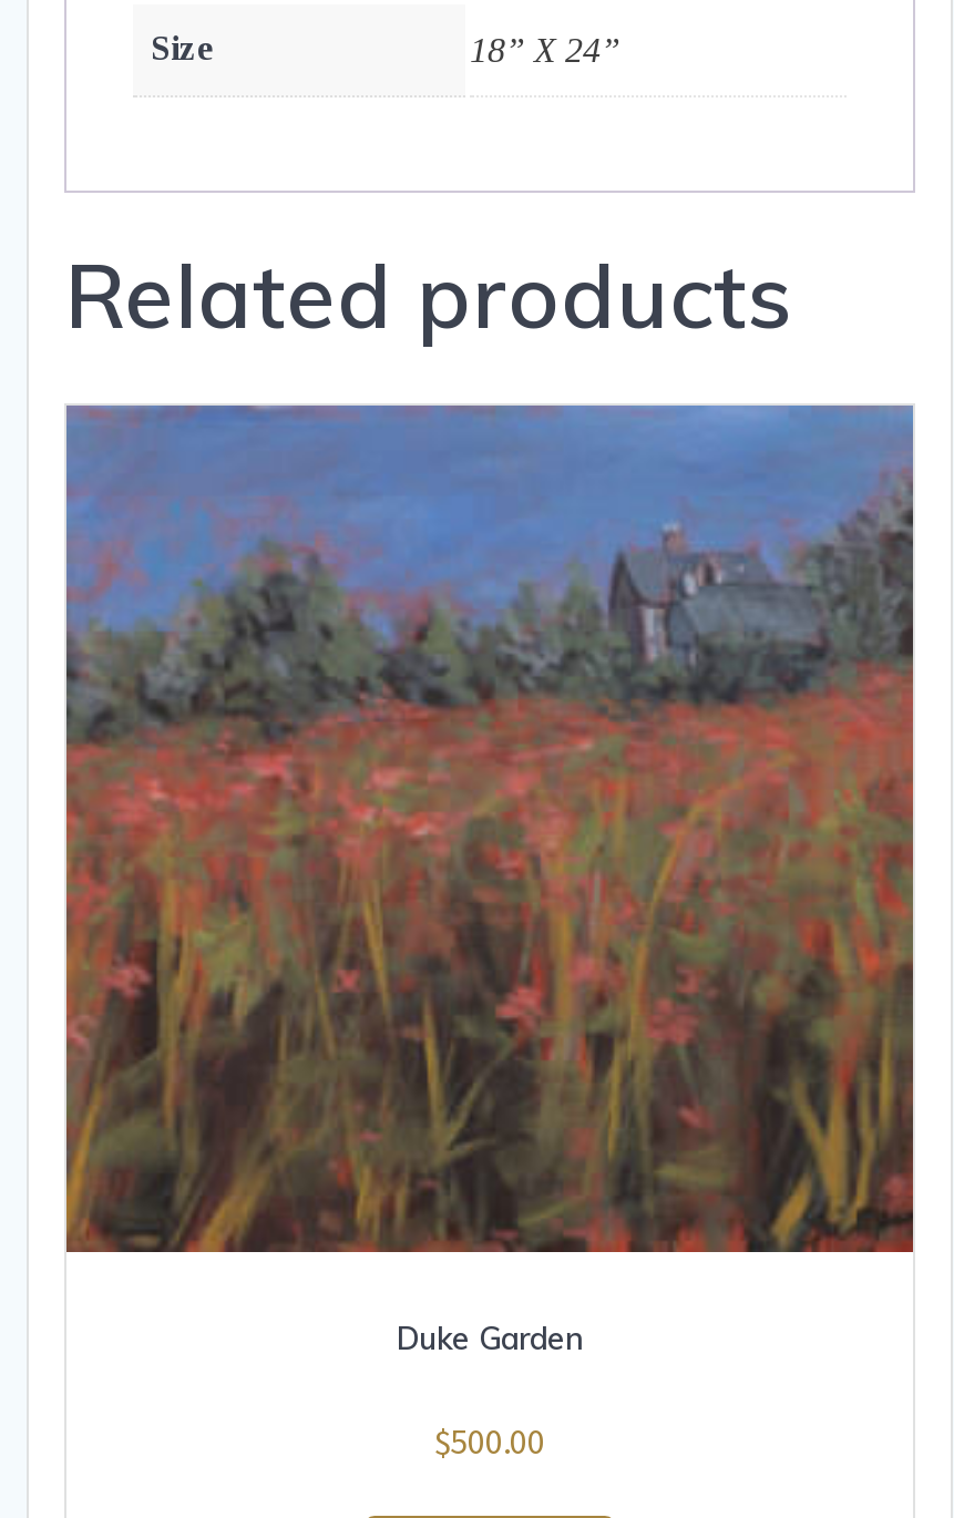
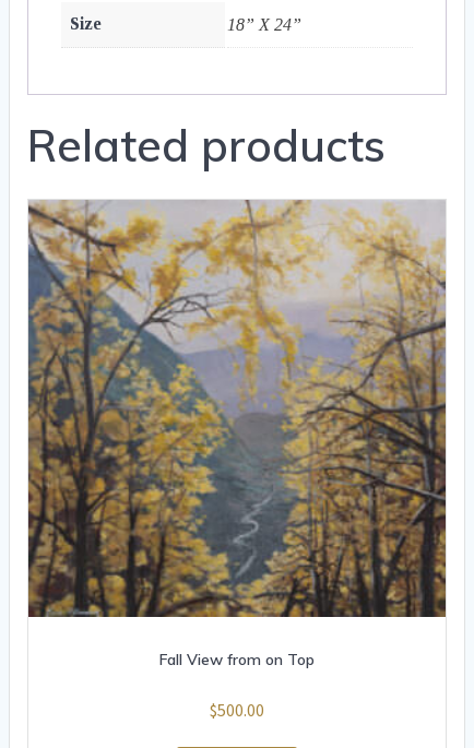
[64,403,915,1358] [image] | Duke Garden -> [27,199,447,669] [image] | Fall View from on Top

